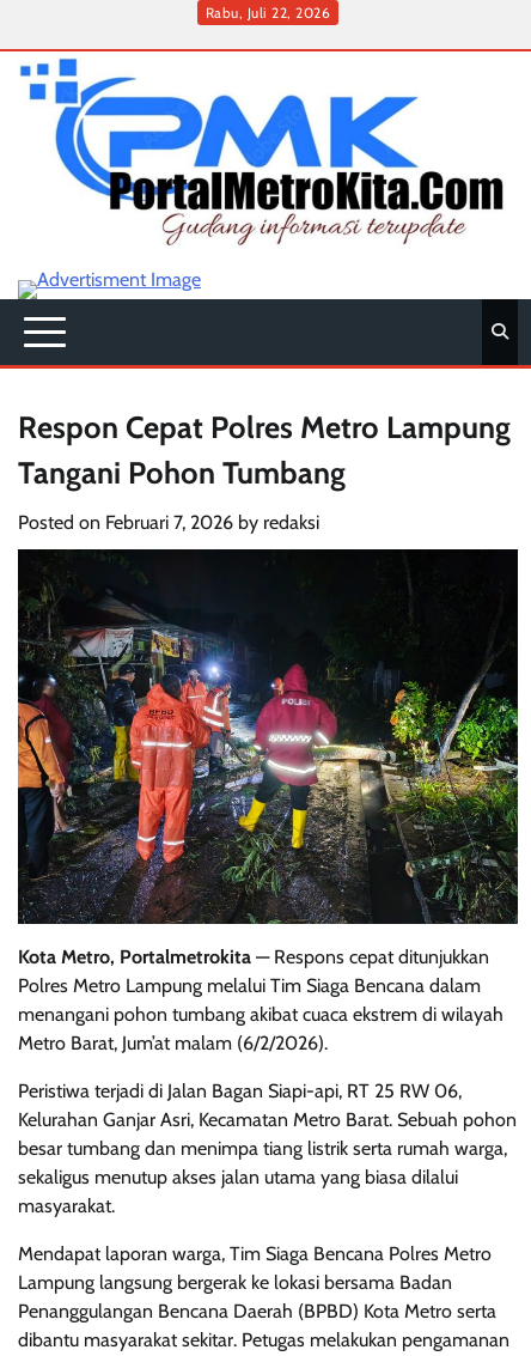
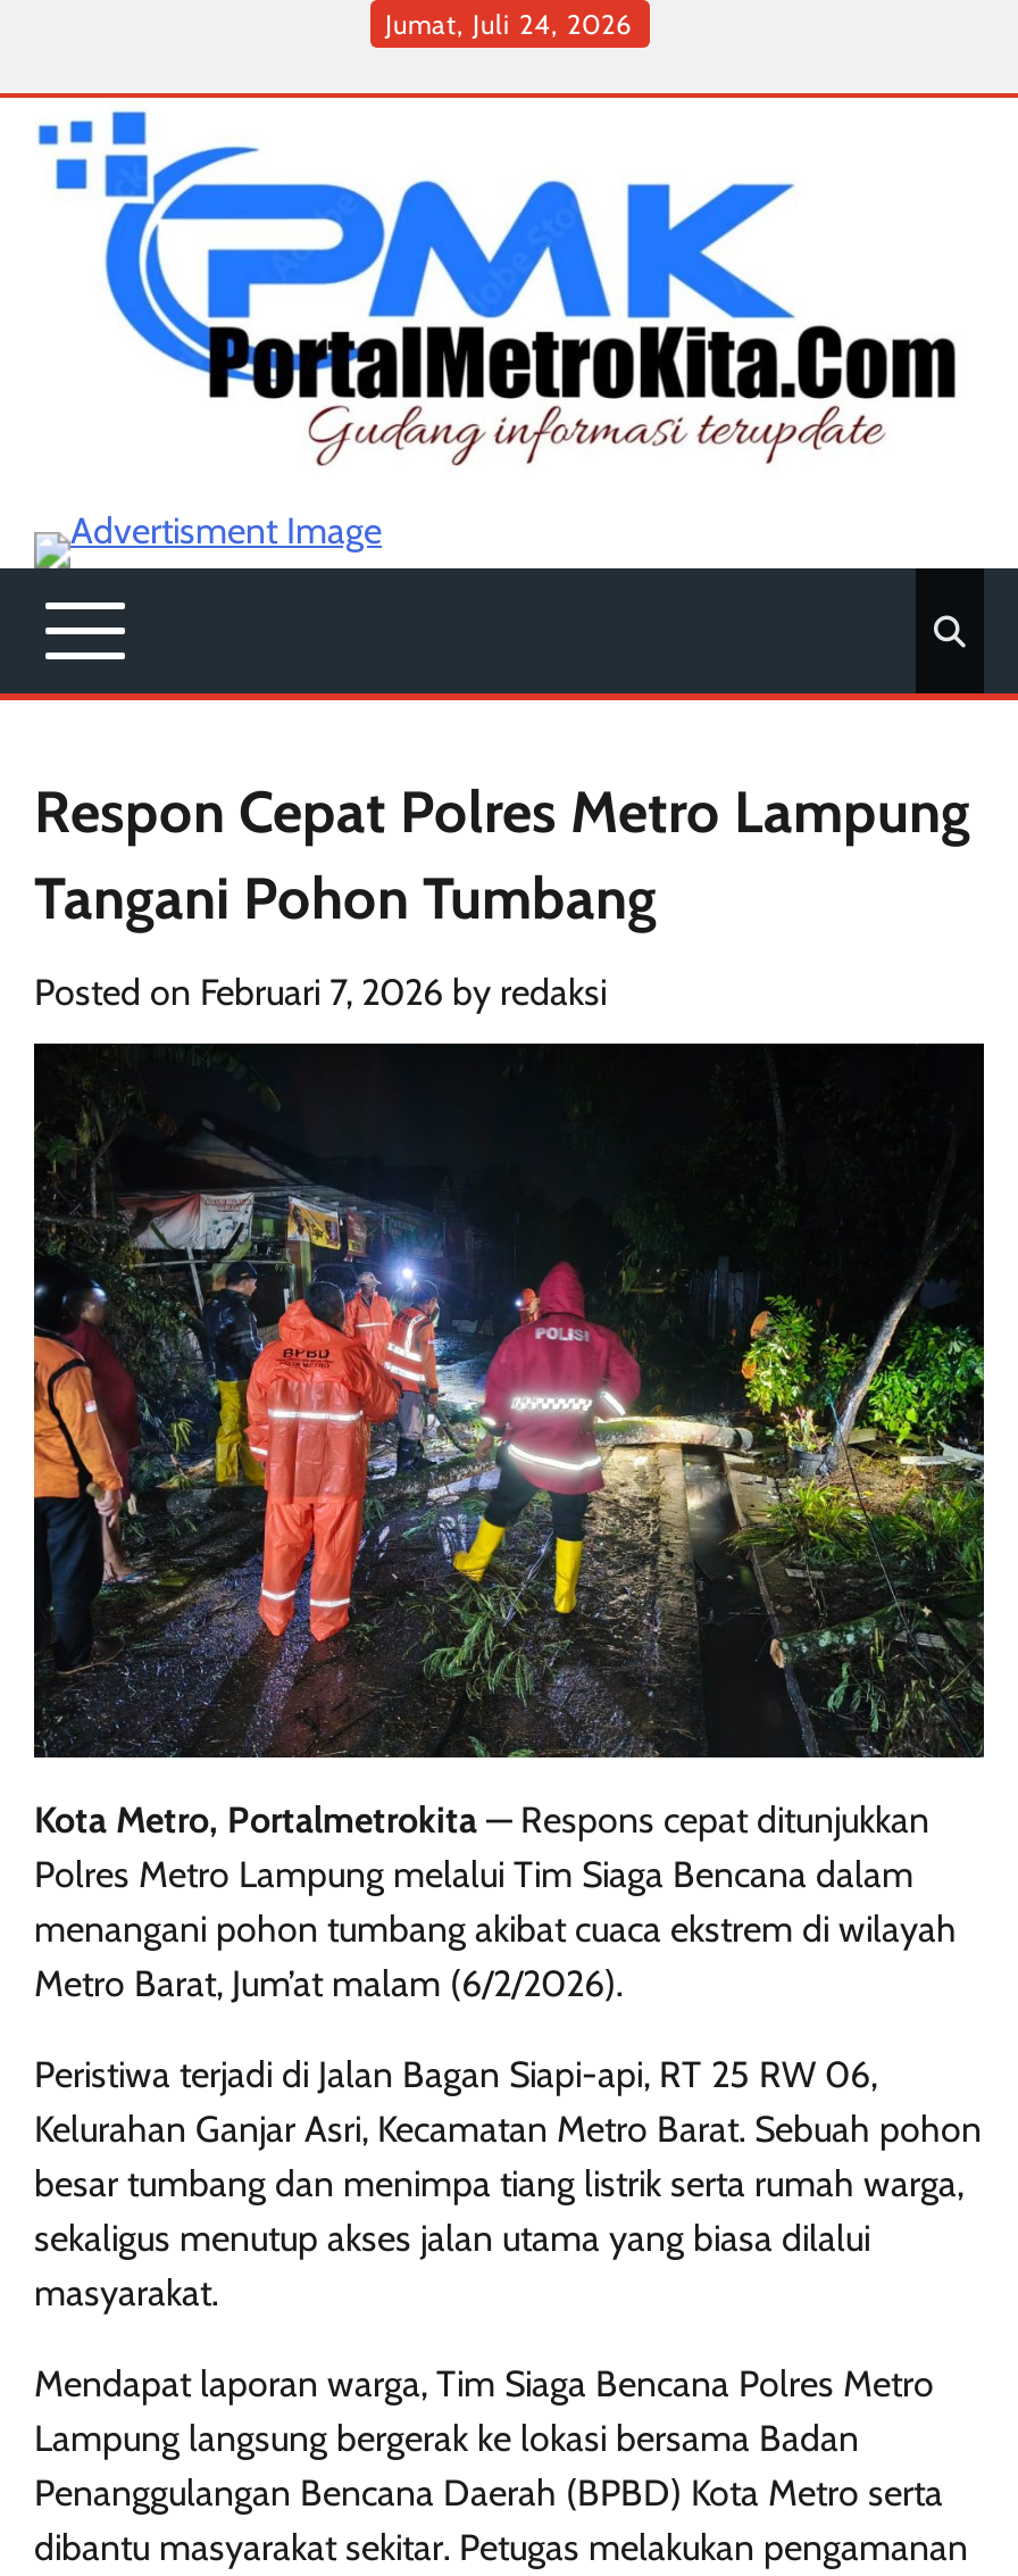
[205,4,330,22] Rabu, Juli 22, 2026 -> [385,7,633,41] Jumat, Juli 24, 2026

